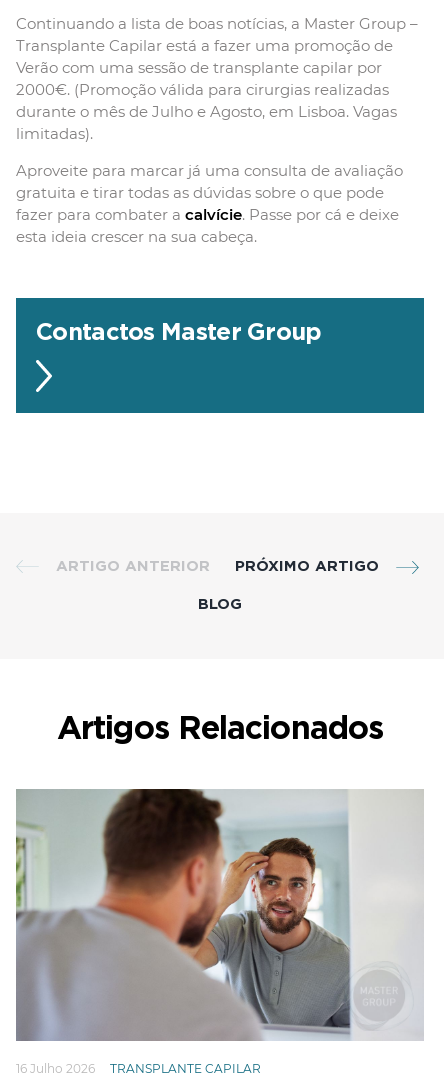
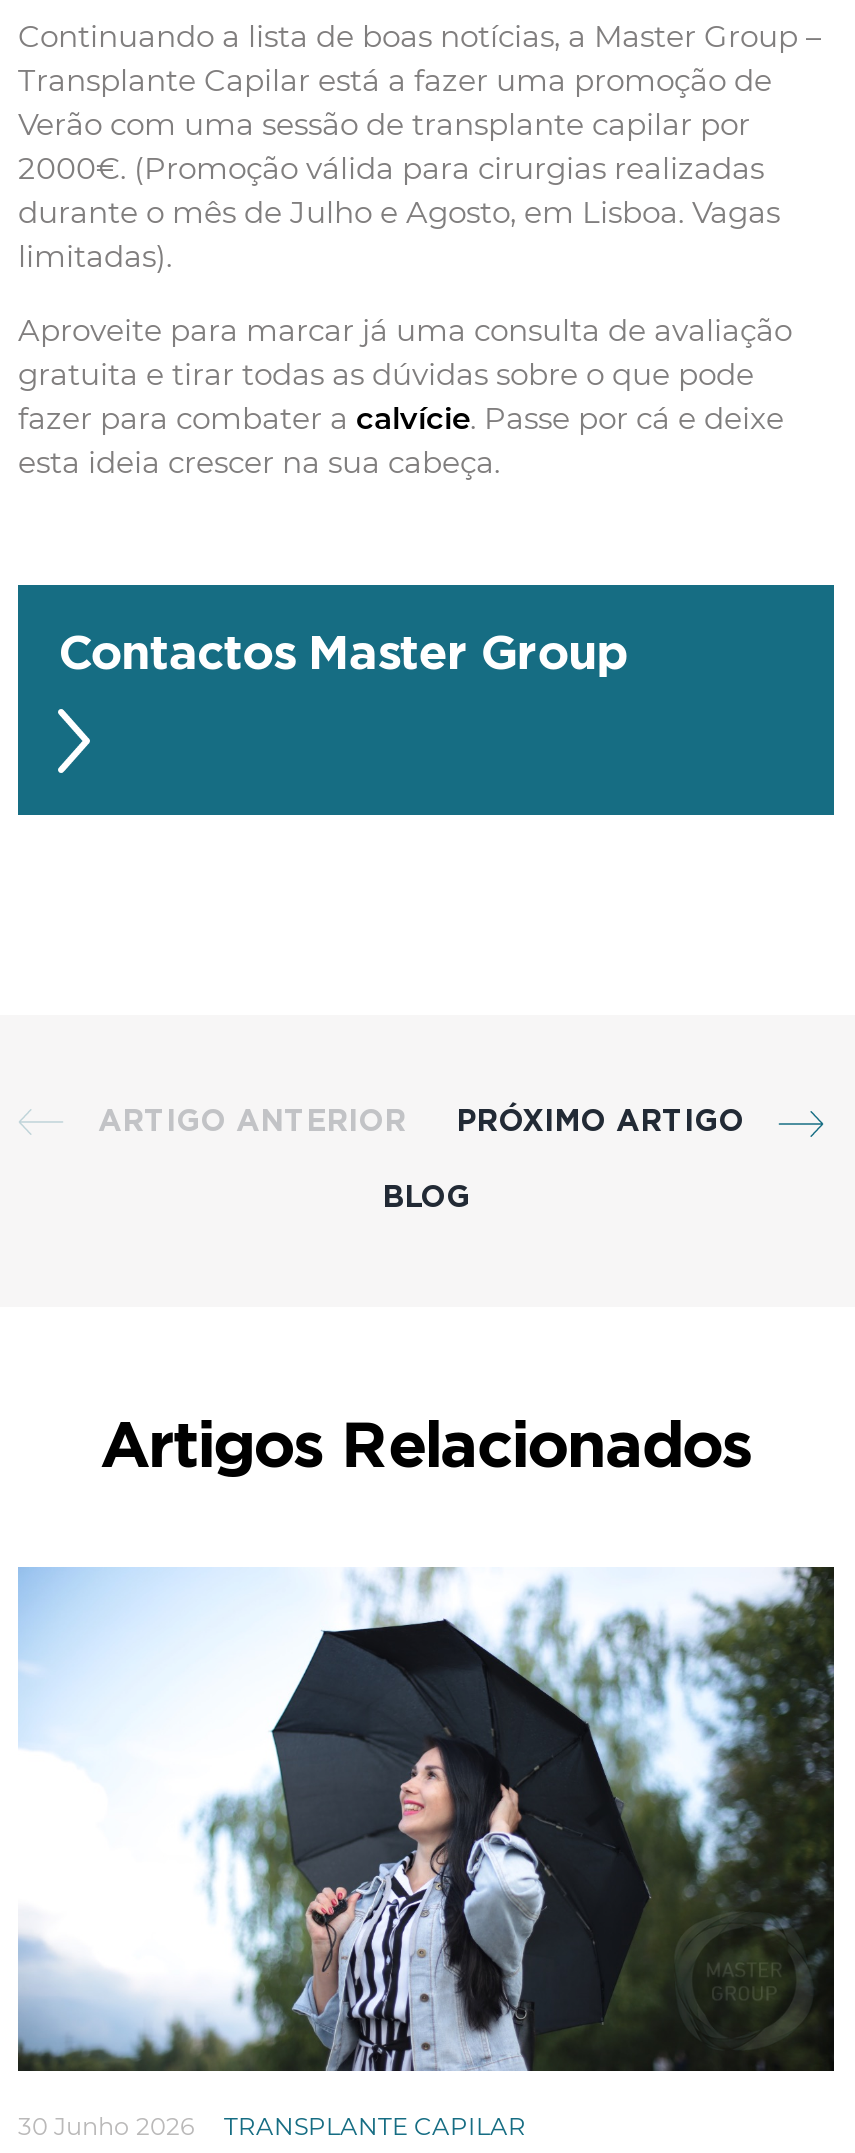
[15,788,424,1076] [image] | 16 Julho 2026 TRANSPLANTE CAPILAR -> [18,1567,836,2140] [image] | 30 Junho 2026 TRANSPLANTE CAPILAR

